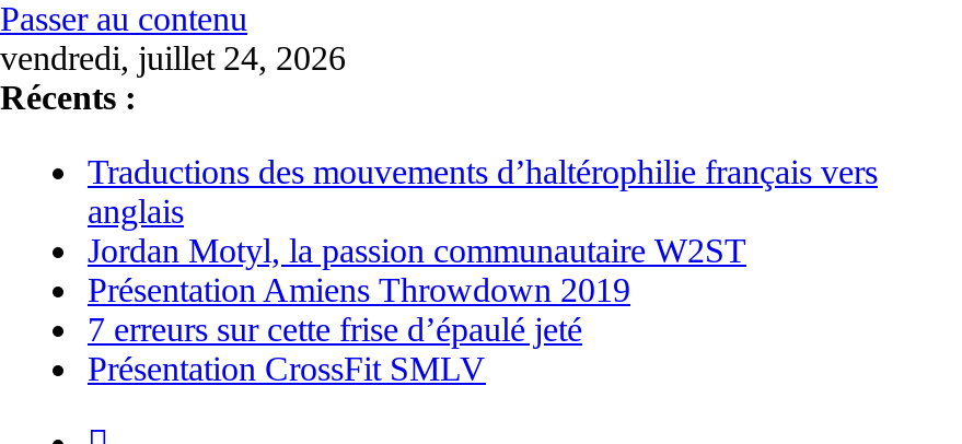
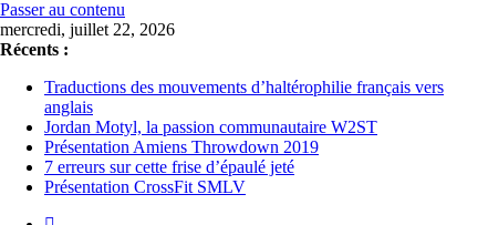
[0,39,346,77] vendredi, juillet 24, 2026 -> [0,20,175,39] mercredi, juillet 22, 2026

